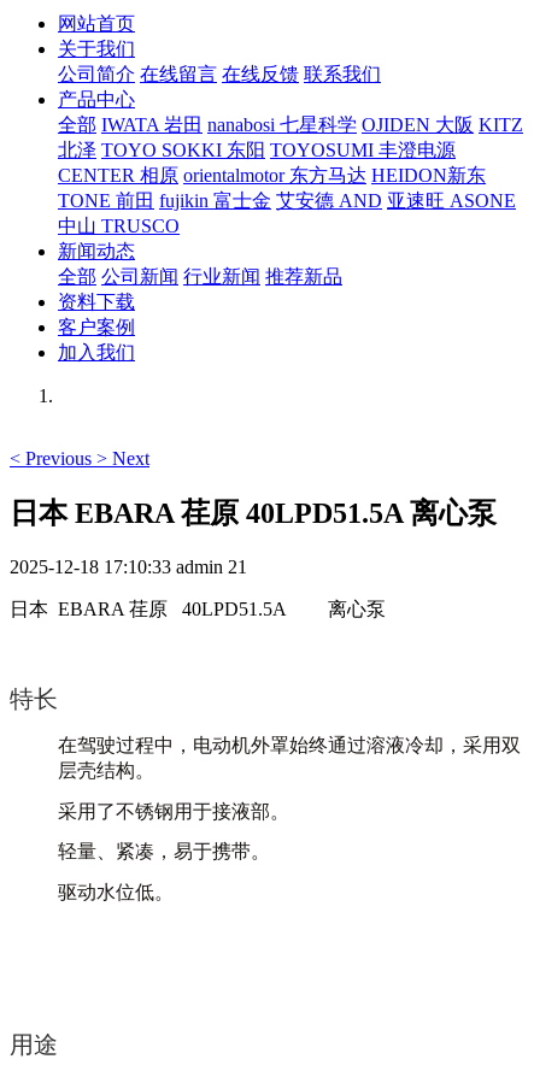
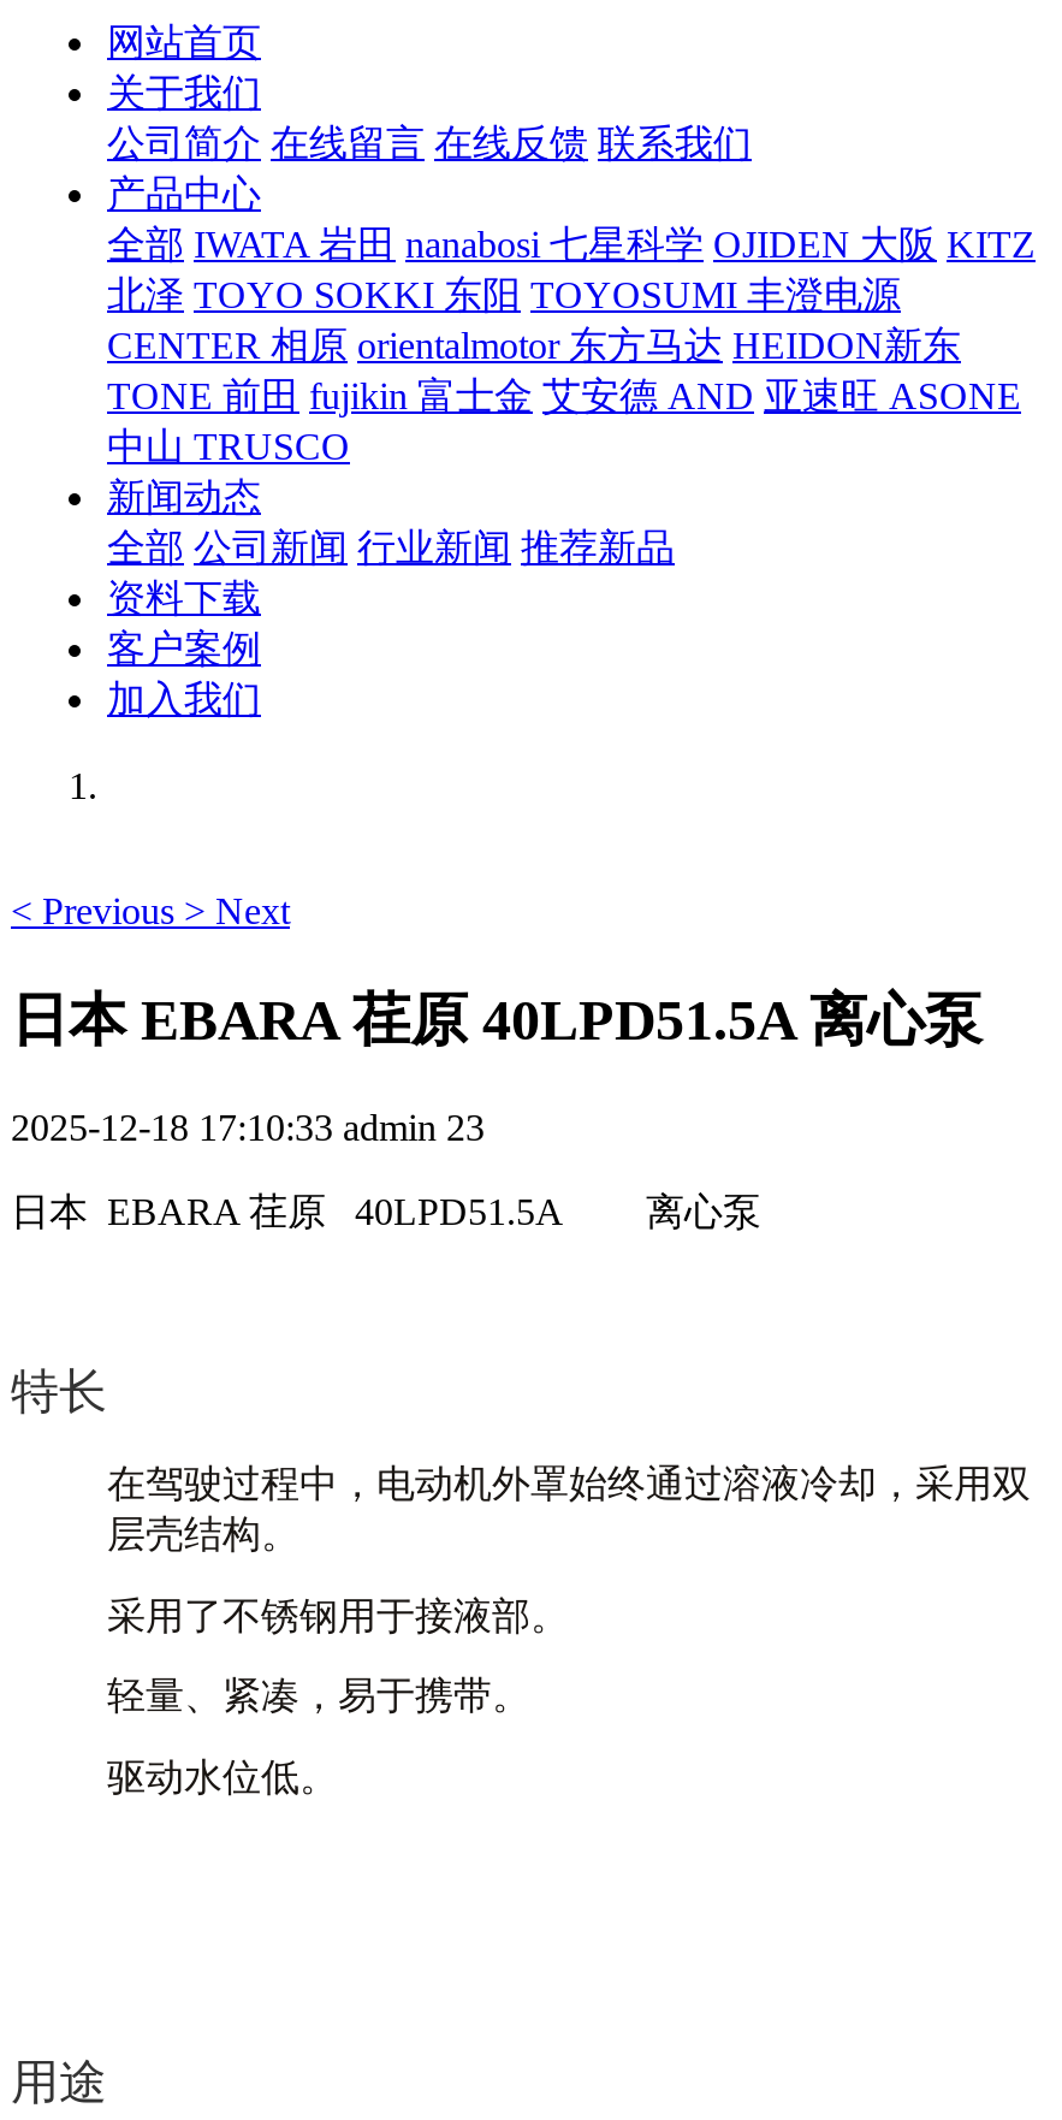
[10,556,247,577] 2025-12-18 17:10:33 admin 21 -> [11,1106,485,1147] 2025-12-18 17:10:33 admin 23

